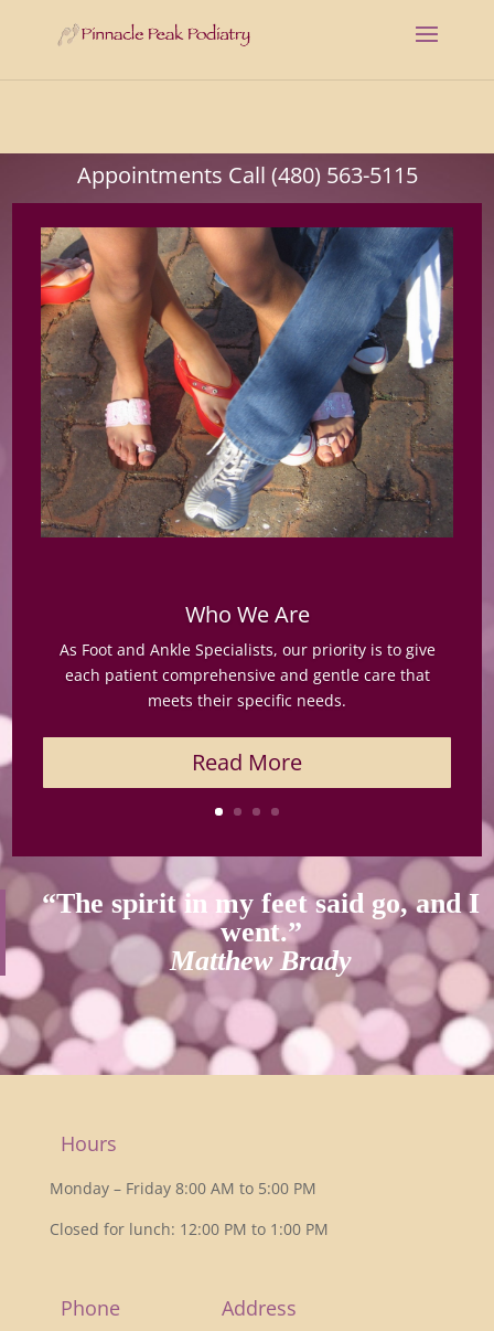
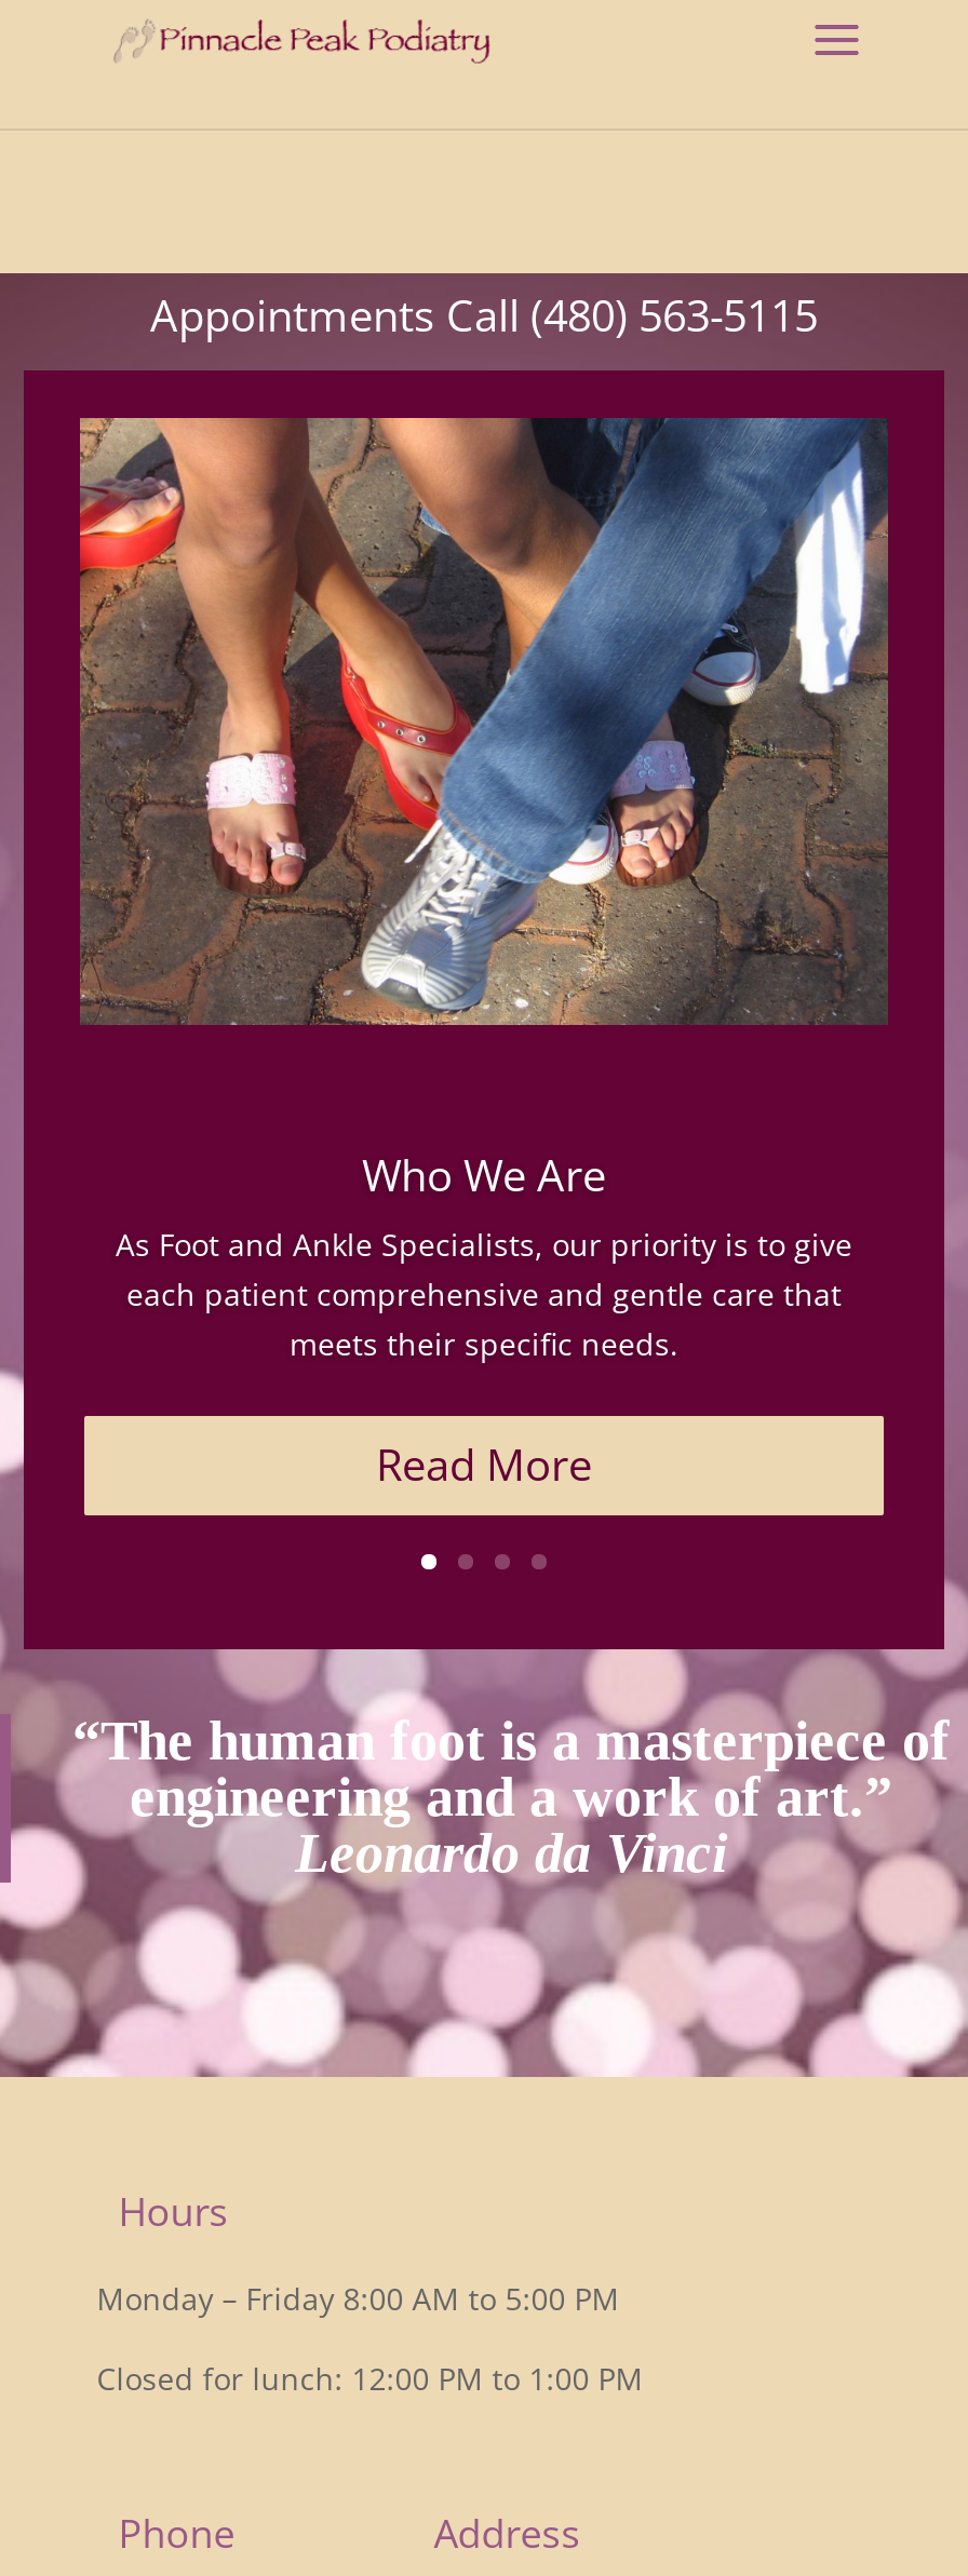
[42,887,480,977] “The spirit in my feet said go, and I | went.” | Matthew Brady -> [72,1710,950,1885] “The human foot is a masterpiece of | engineering and a work of art.” | Leonardo da Vinci

